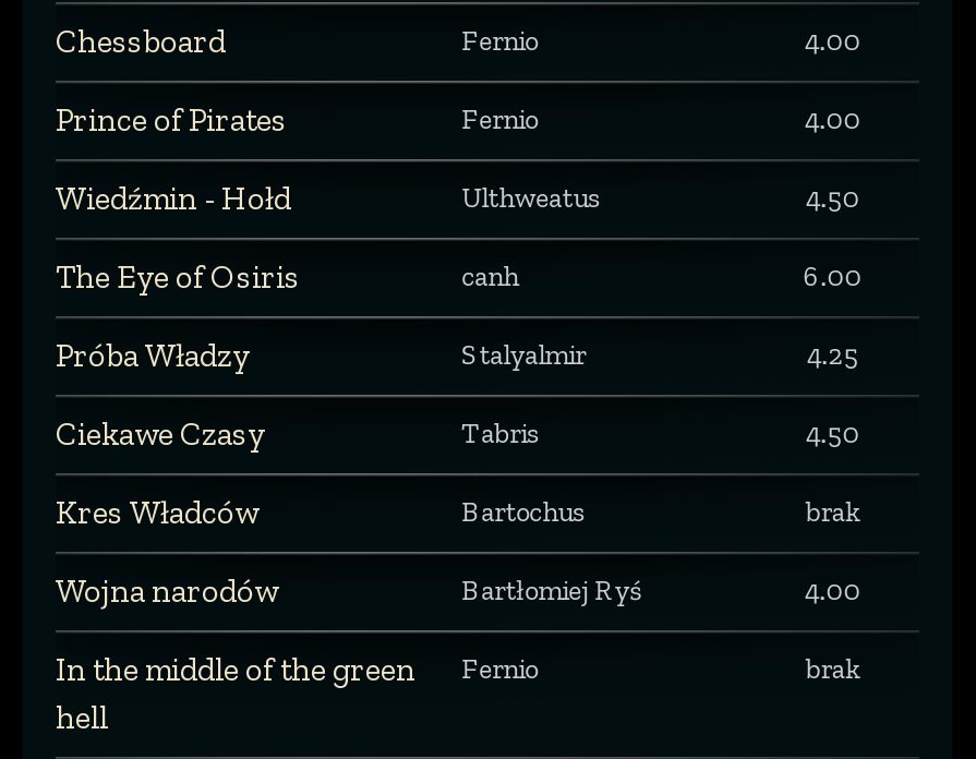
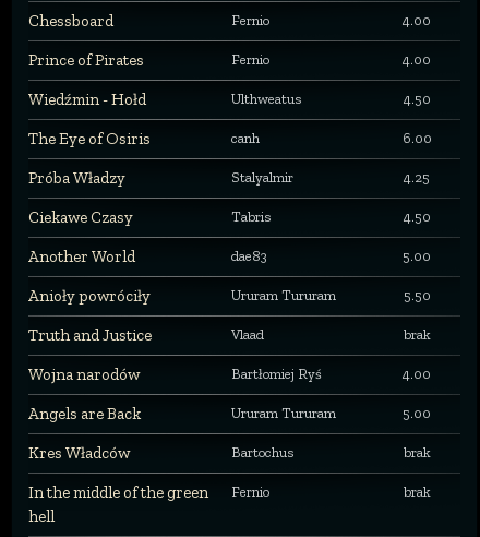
none -> [28,247,431,345] Another World | dae83 | 5.00 | Anioły powróciły | Ururam Tururam | 5.50 | Truth and Justice | Vlaad
moved [56,493,586,533] -> [28,443,294,463]: Kres Władców | Bartochus
none -> [28,404,431,461] Angels are Back | Ururam Tururam | 5.00 | brak

